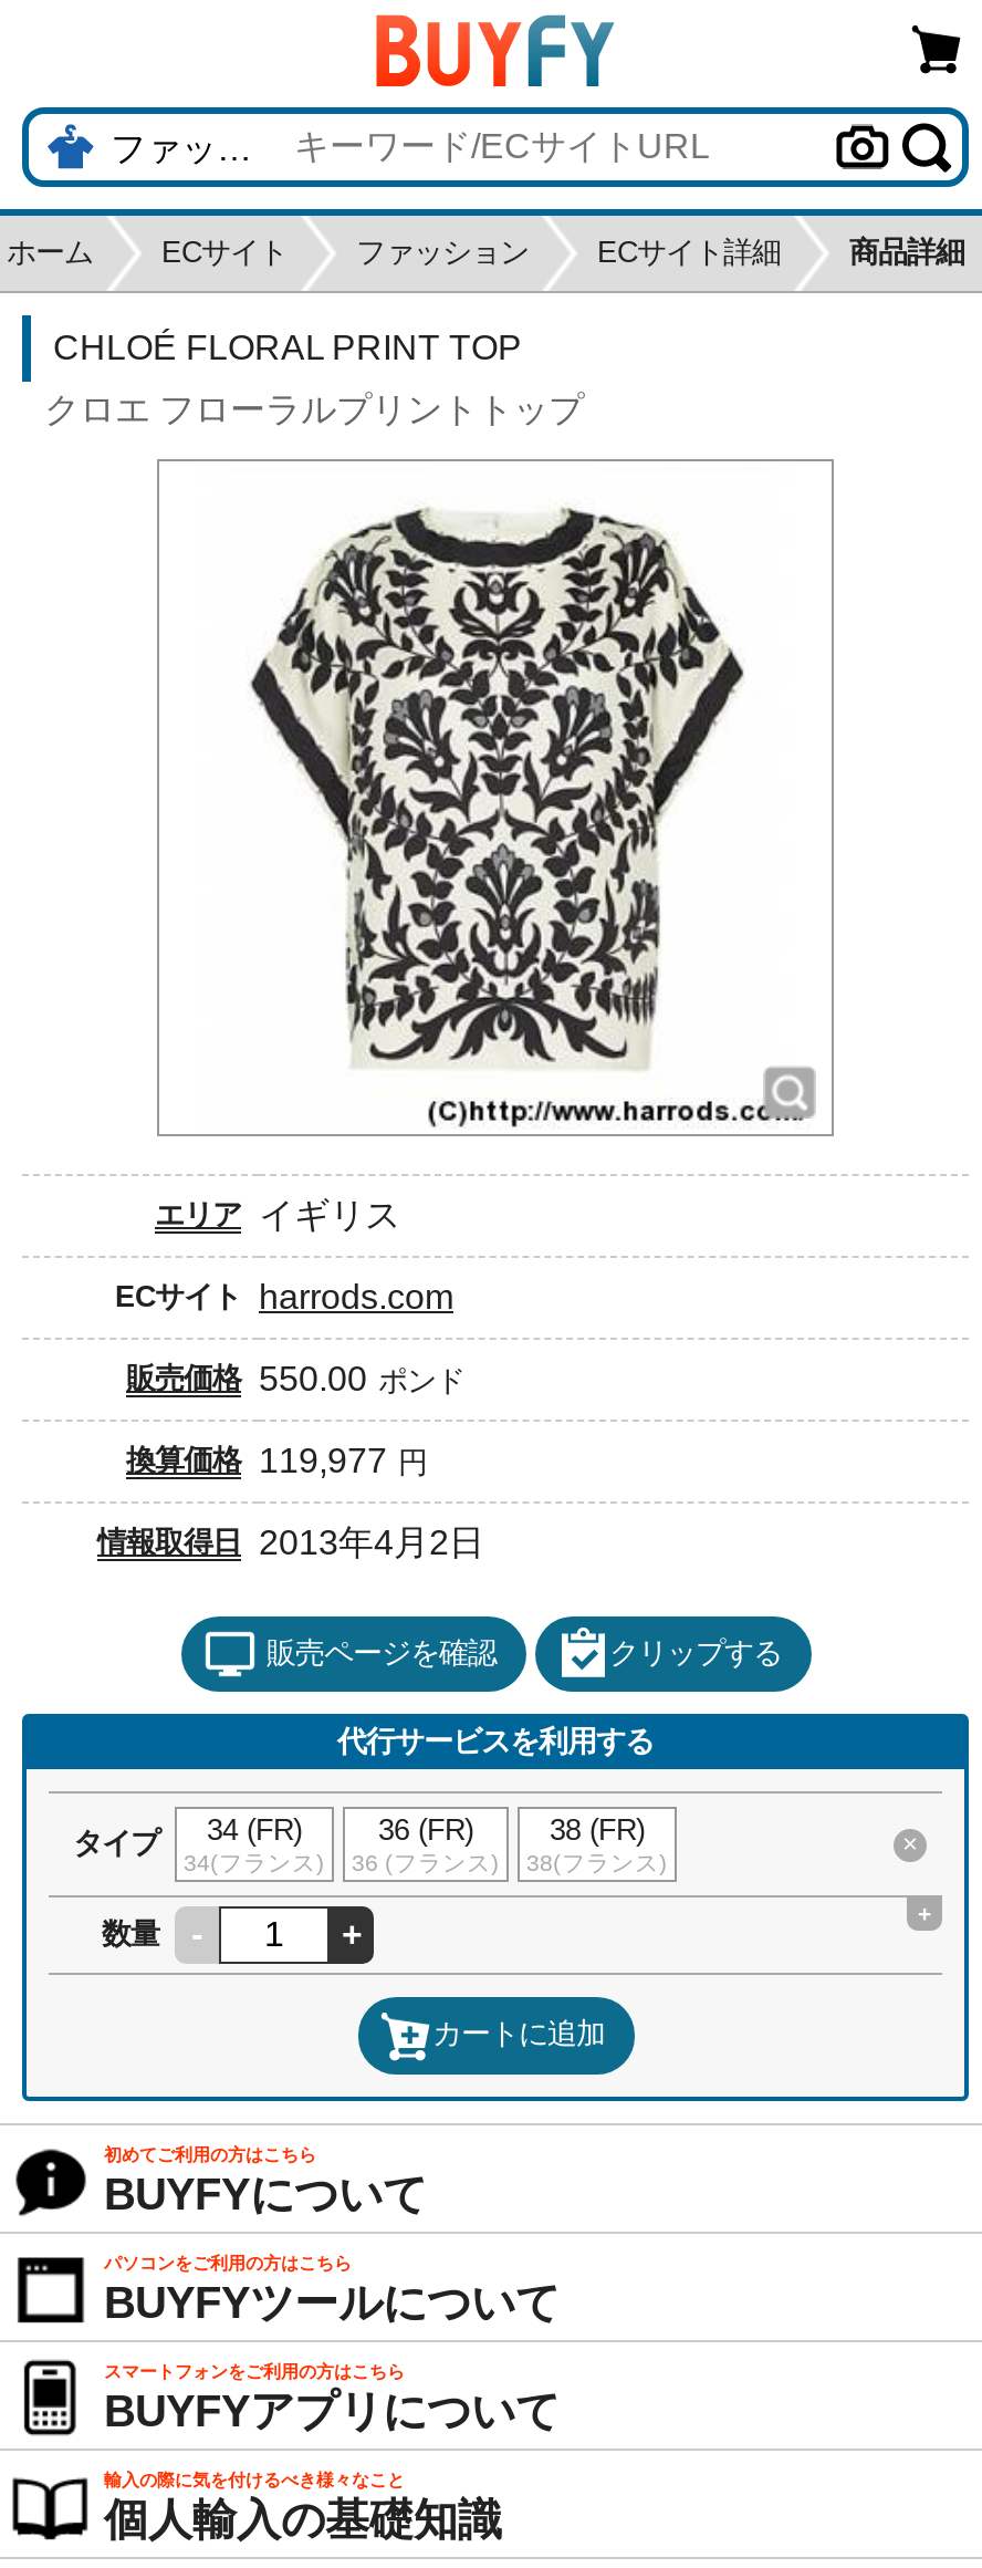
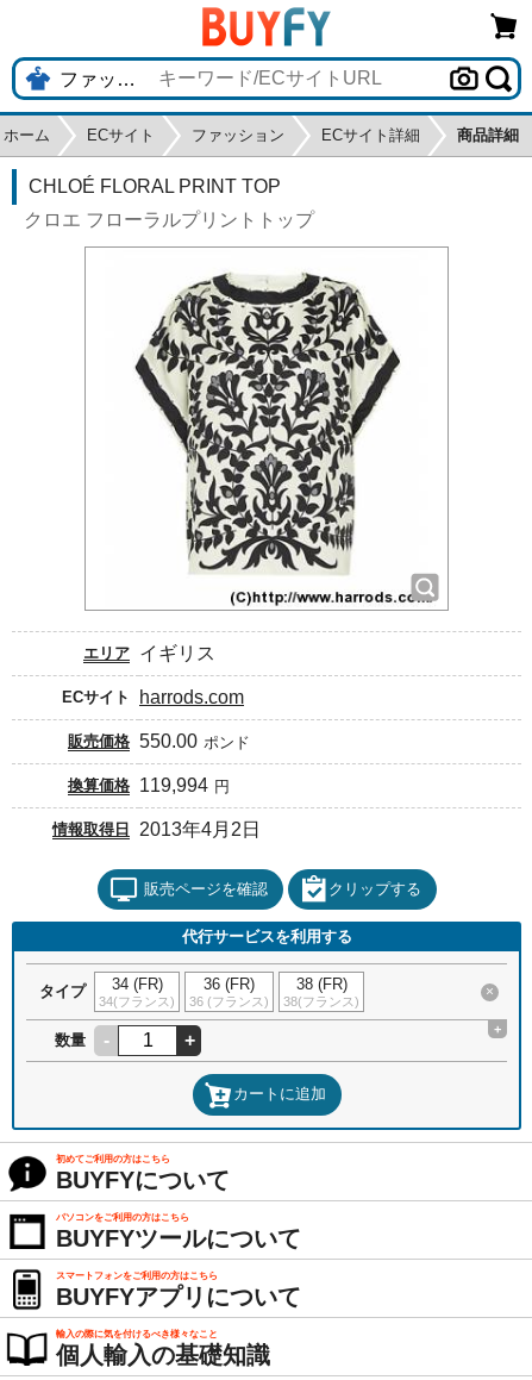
[126,1442,427,1479] 換算価格 119,977 円 -> [68,775,230,795] 換算価格 119,994 円

